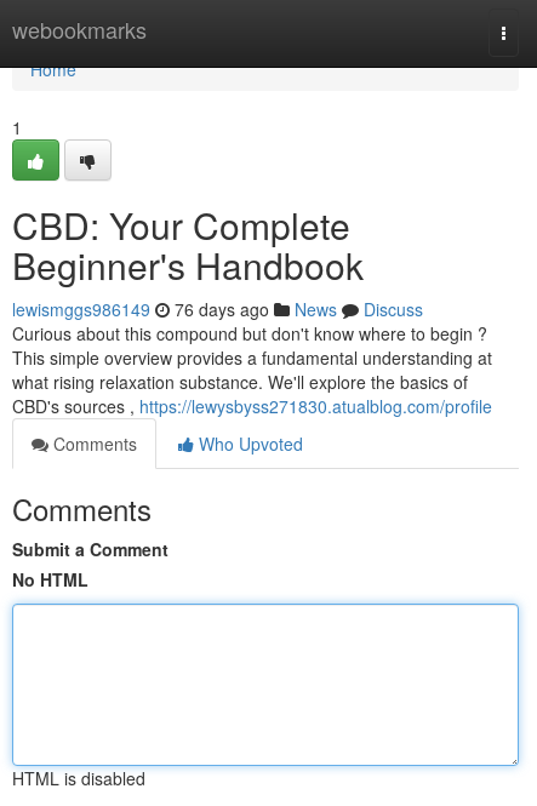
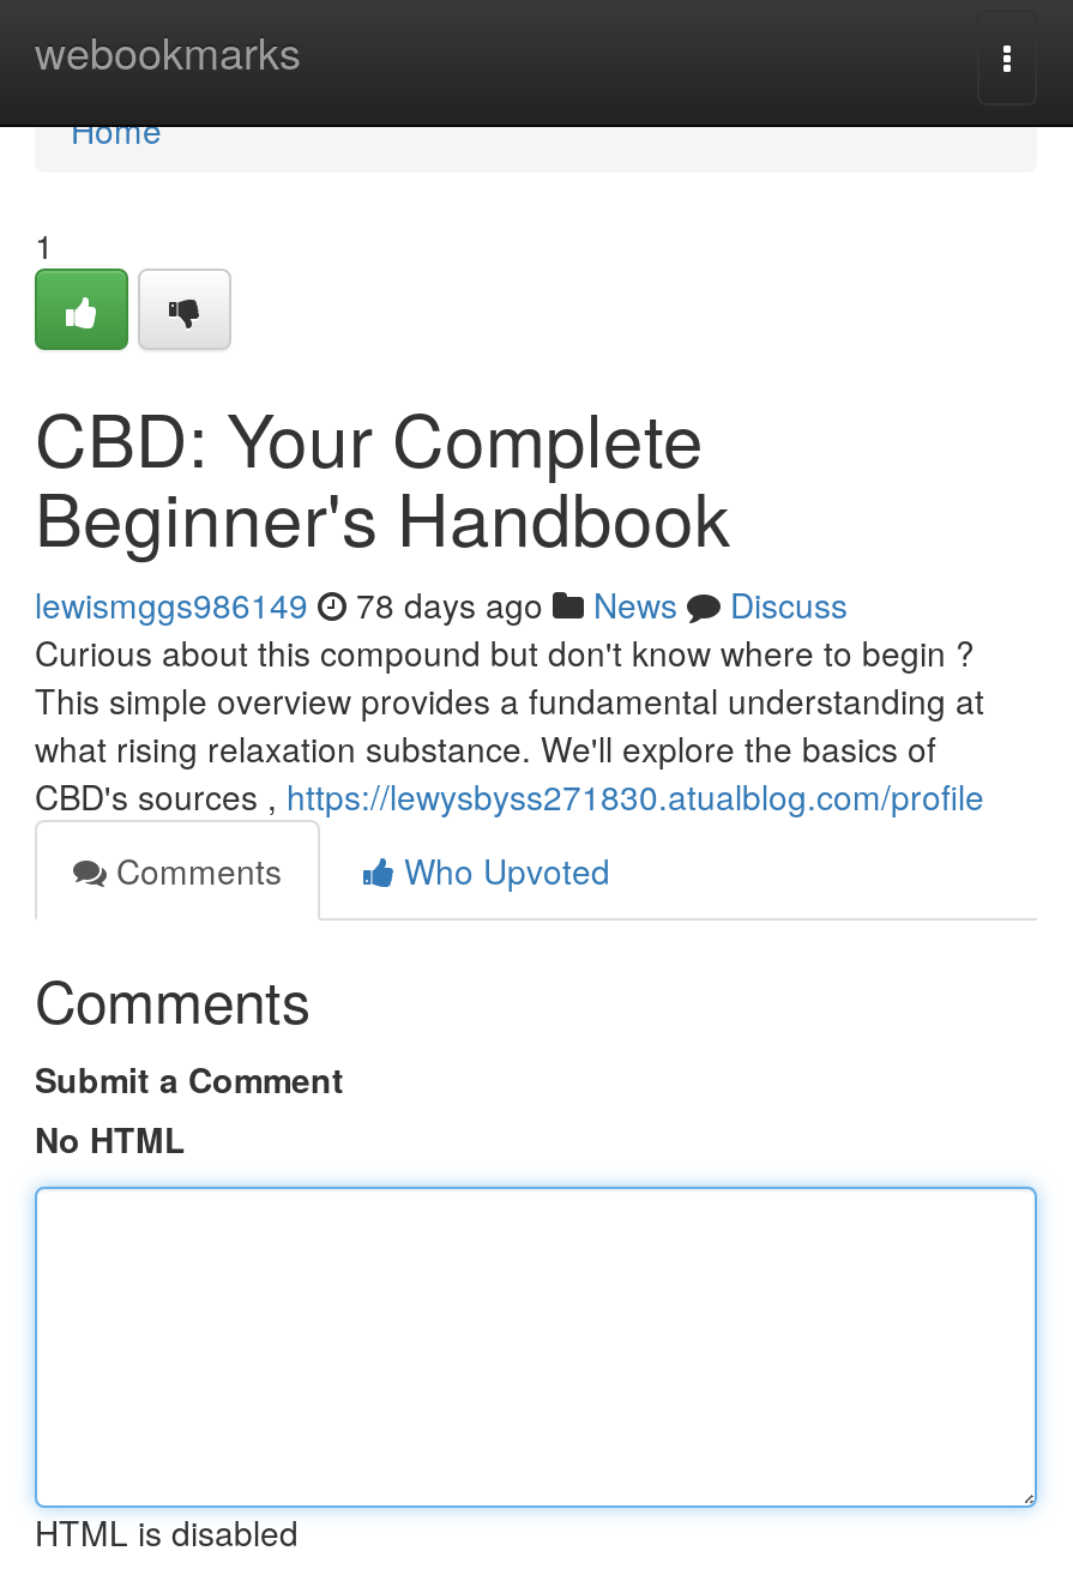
[12,297,423,321] lewismggs986149 76 days ago News Discuss -> [35,580,848,628] lewismggs986149 78 days ago News Discuss

